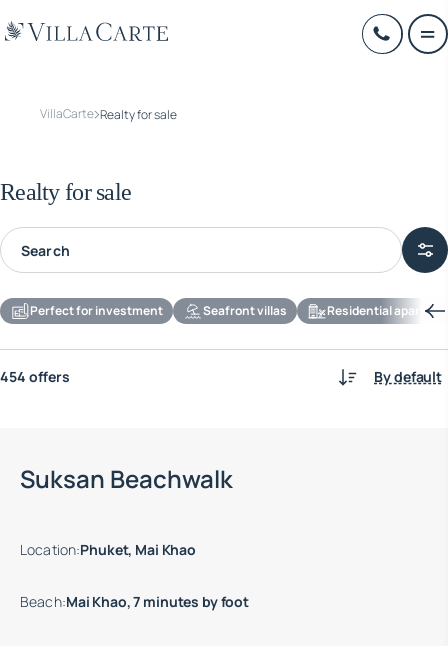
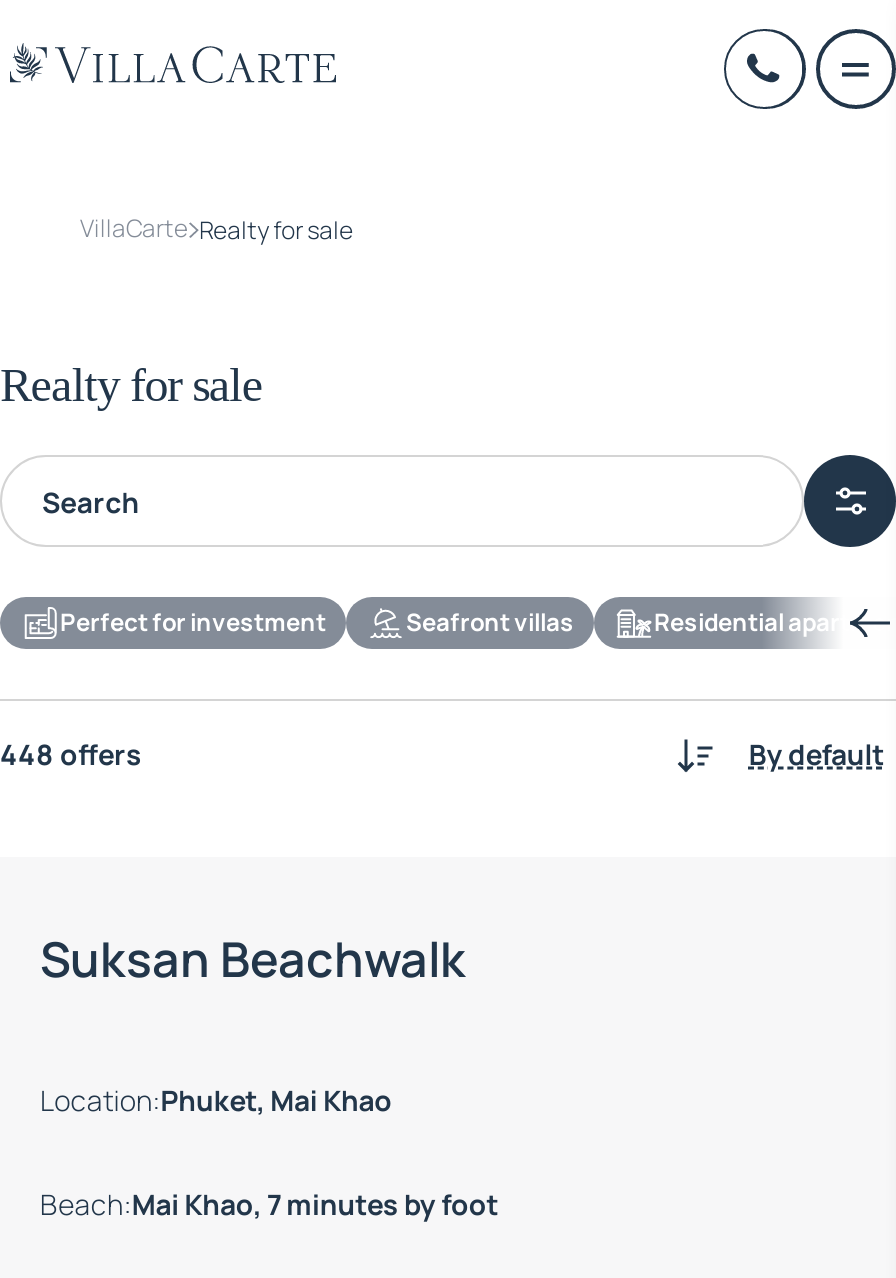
[0,367,70,386] 454 offers -> [0,735,142,773] 448 offers

